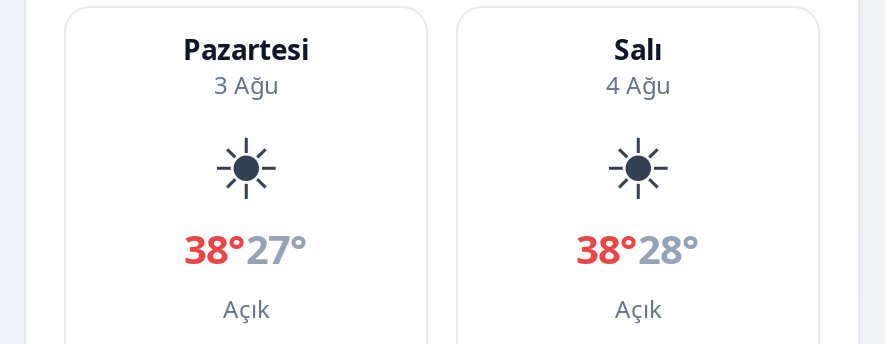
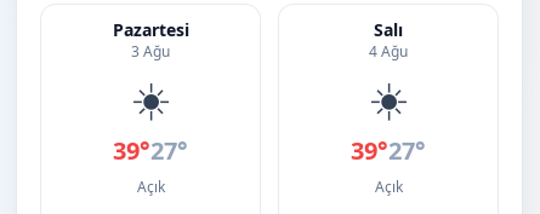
[184,222,308,276] 38°27° -> [113,134,188,167] 39°27°
[576,222,700,276] 38°28° -> [351,134,426,167] 39°27°

